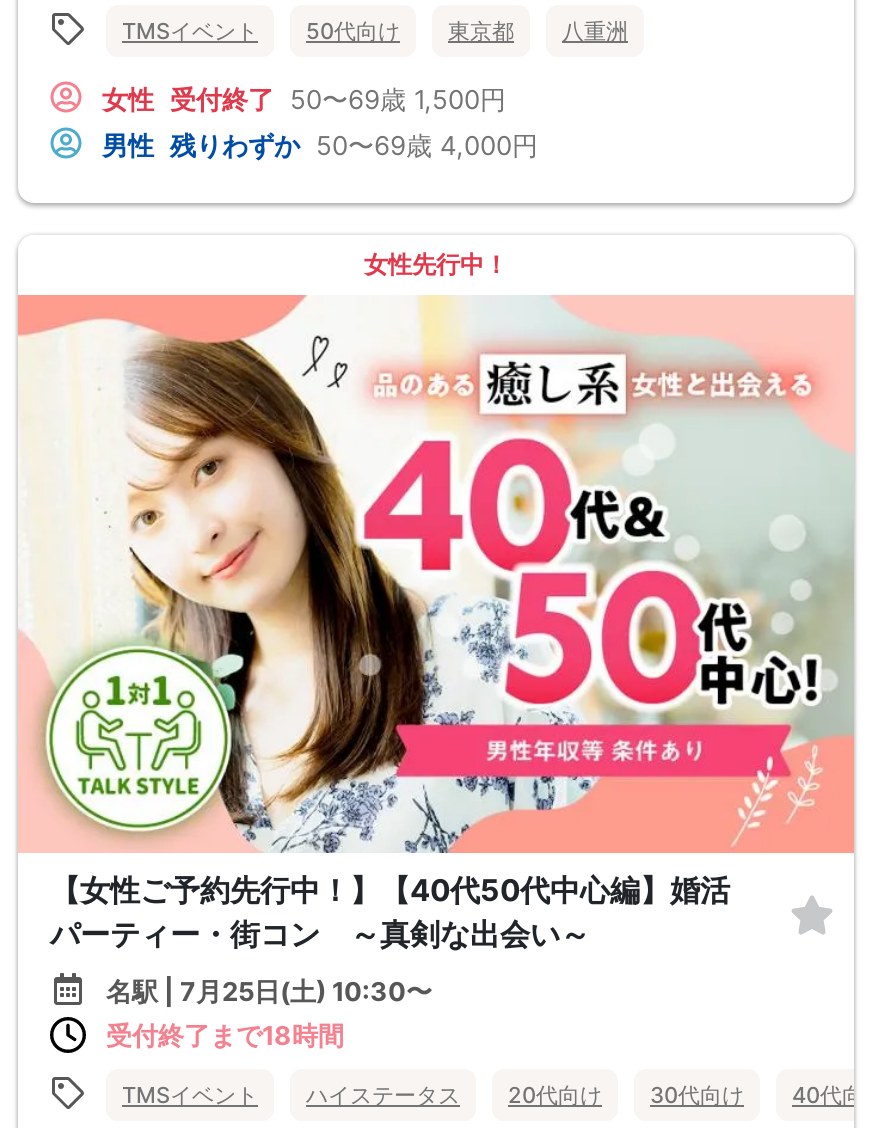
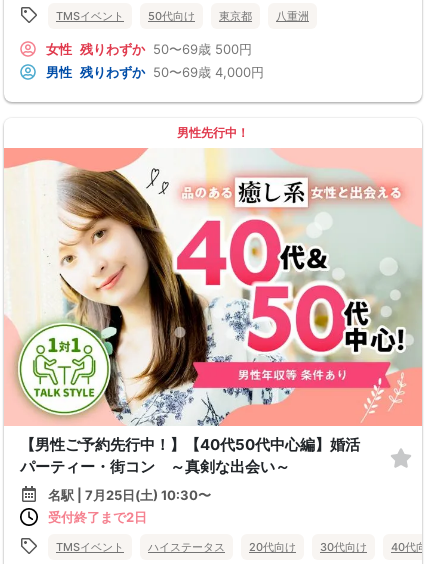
[102,82,506,114] 女性 受付終了 50〜69歳 1,500円 -> [46,41,252,57] 女性 残りわずか 50〜69歳 500円
[364,249,508,279] 女性先行中！ -> [177,124,249,139] 男性先行中！
[50,870,730,908] 【女性ご予約先行中！】【40代50代中心編】婚活 -> [20,435,360,454] 【男性ご予約先行中！】【40代50代中心編】婚活
[106,1018,344,1050] 受付終了まで18時間 -> [48,509,147,525] 受付終了まで2日

